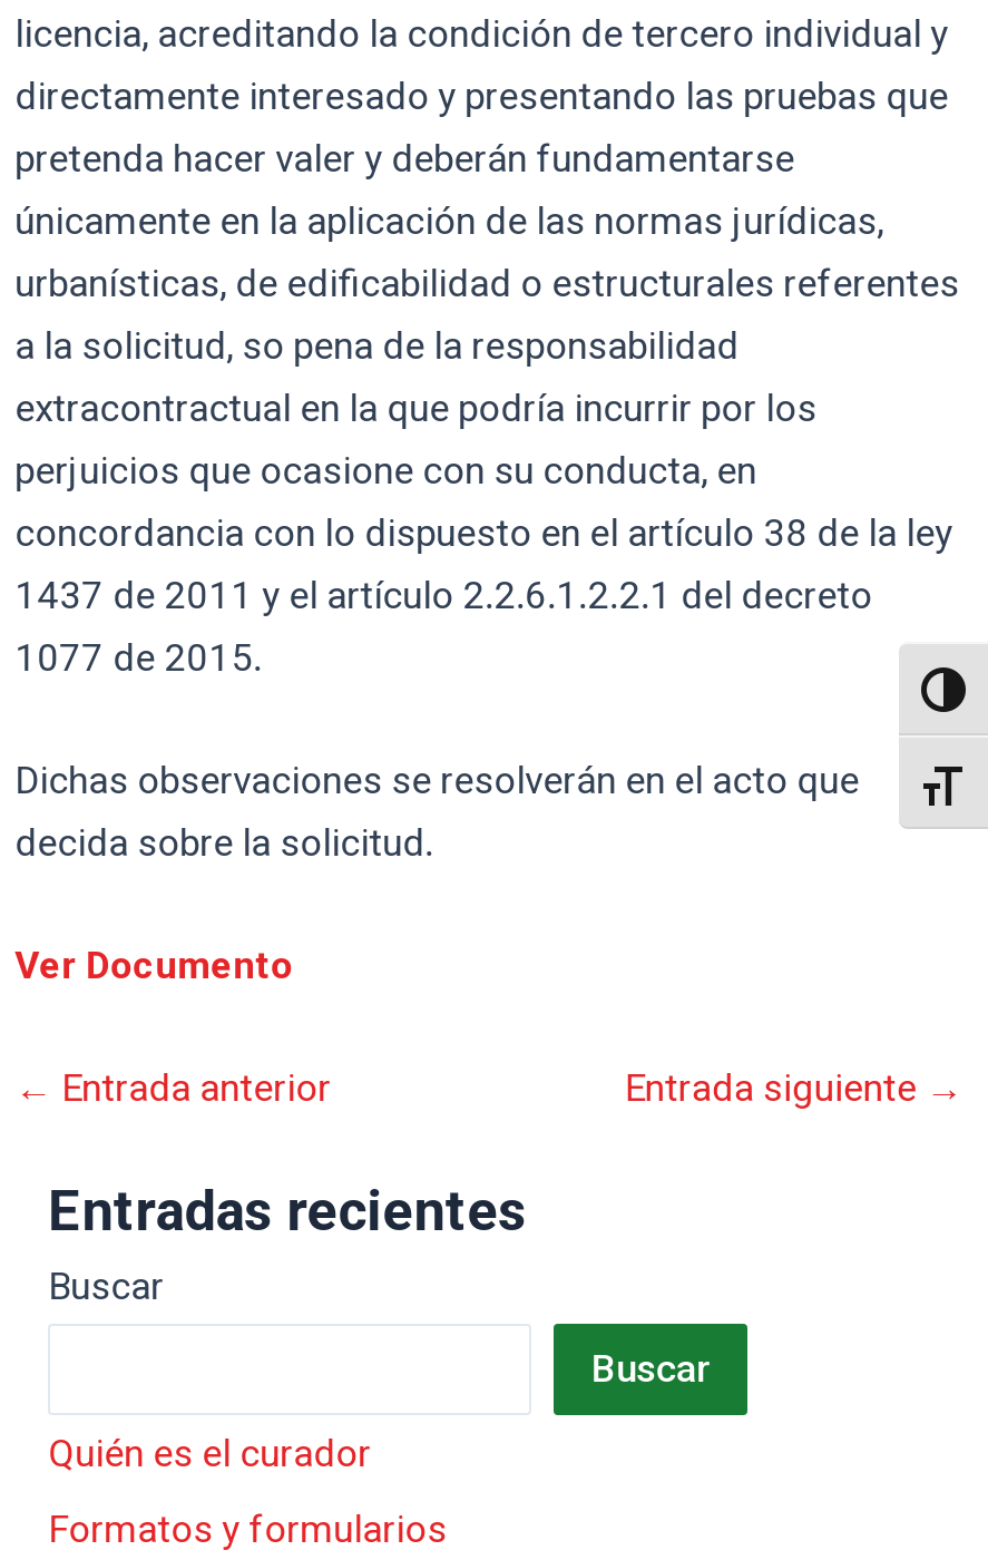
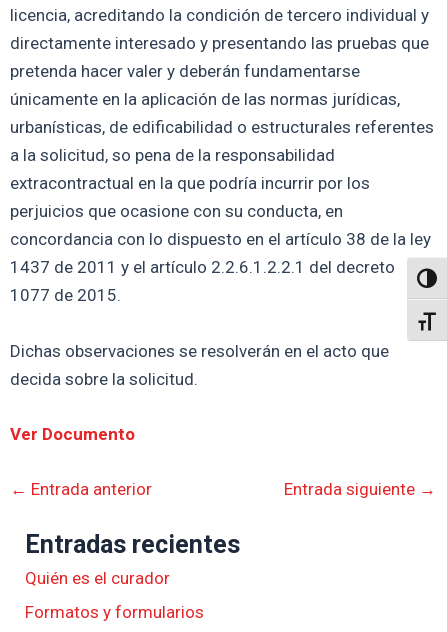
[48,1263,710,1390] Buscar | Buscar -> none

